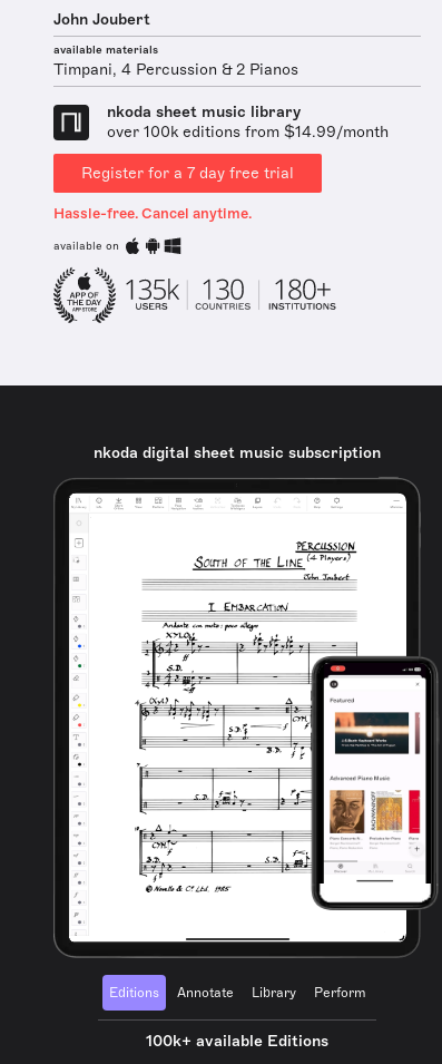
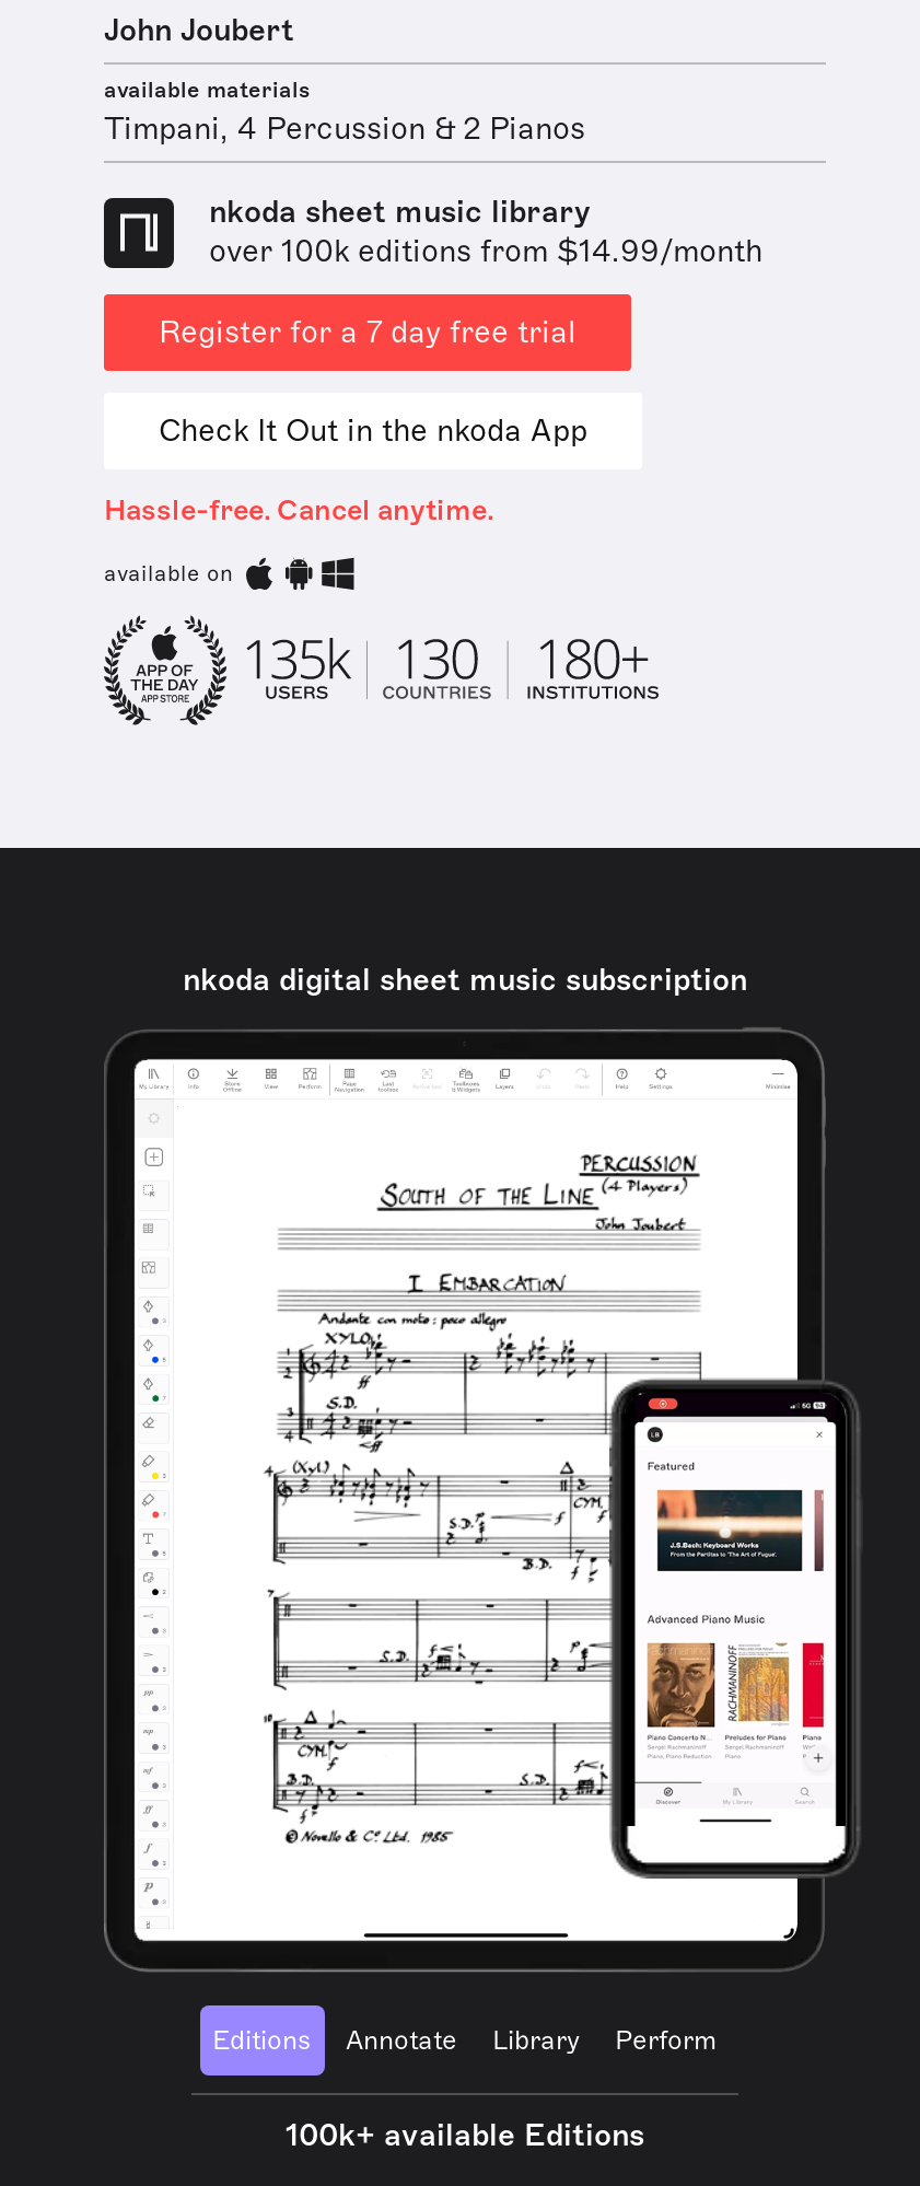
none -> [159,412,587,450] Check It Out in the nkoda App

